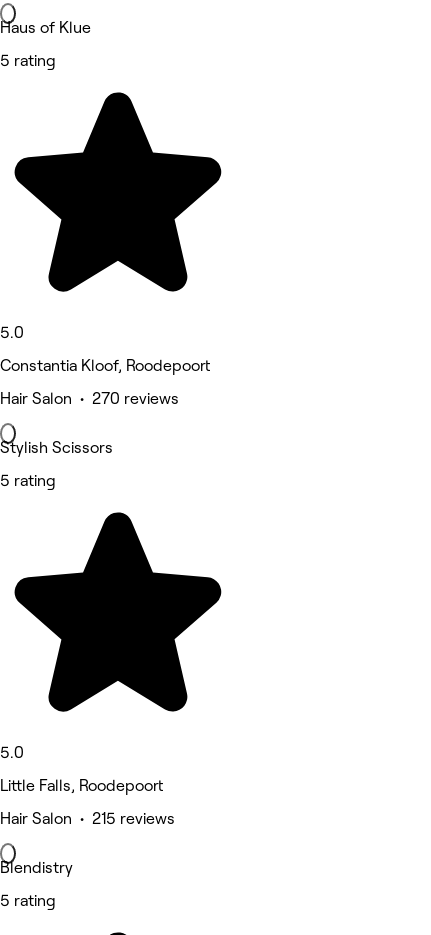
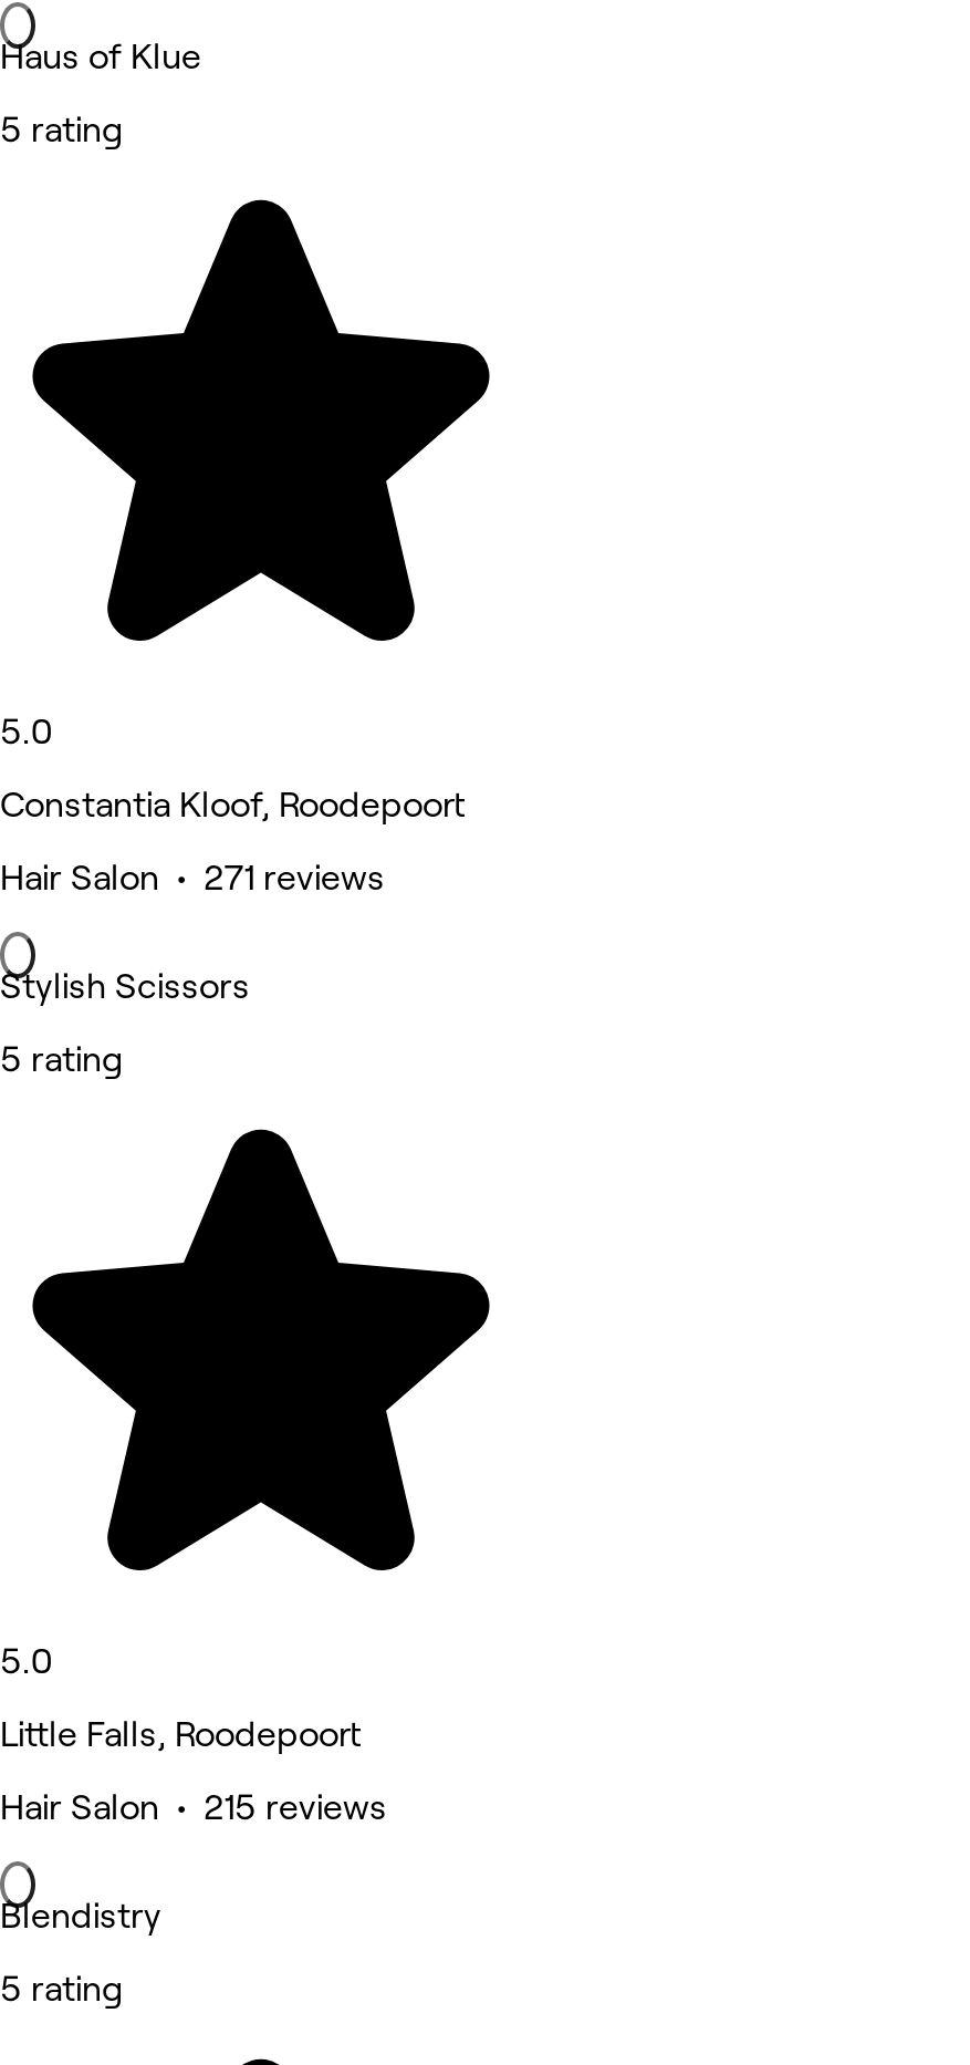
[0,390,179,407] Hair Salon • 270 reviews -> [0,858,385,895] Hair Salon • 271 reviews

